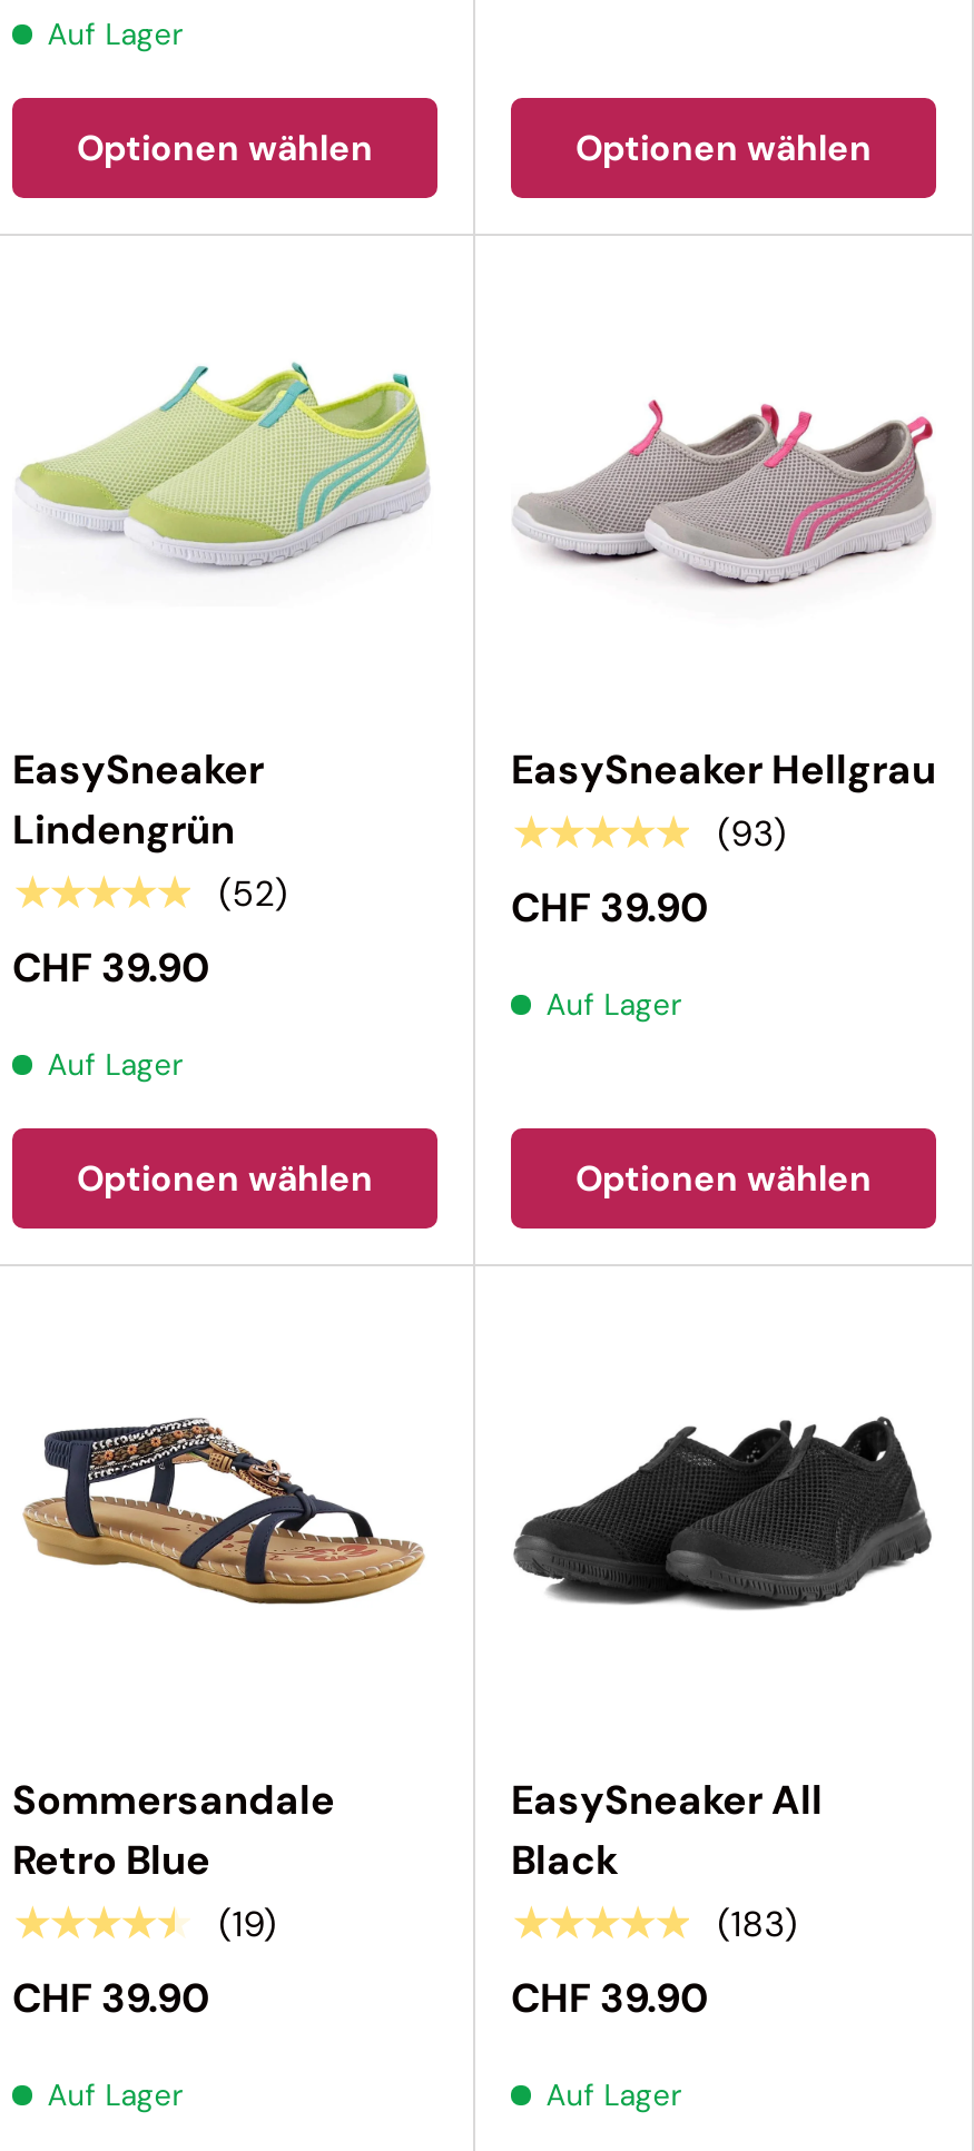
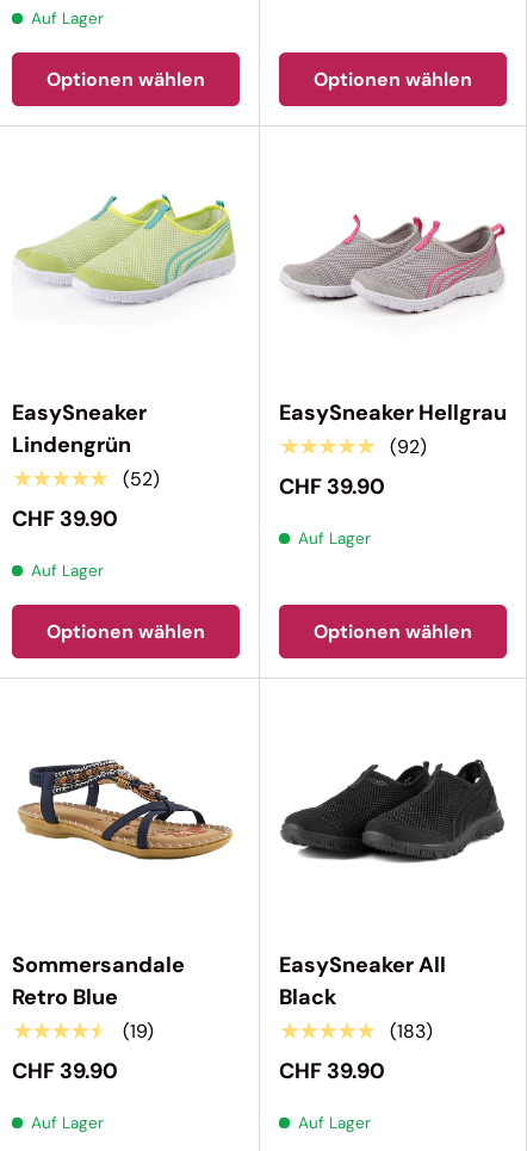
[718,809,787,856] (93) -> [390,434,427,459] (92)

